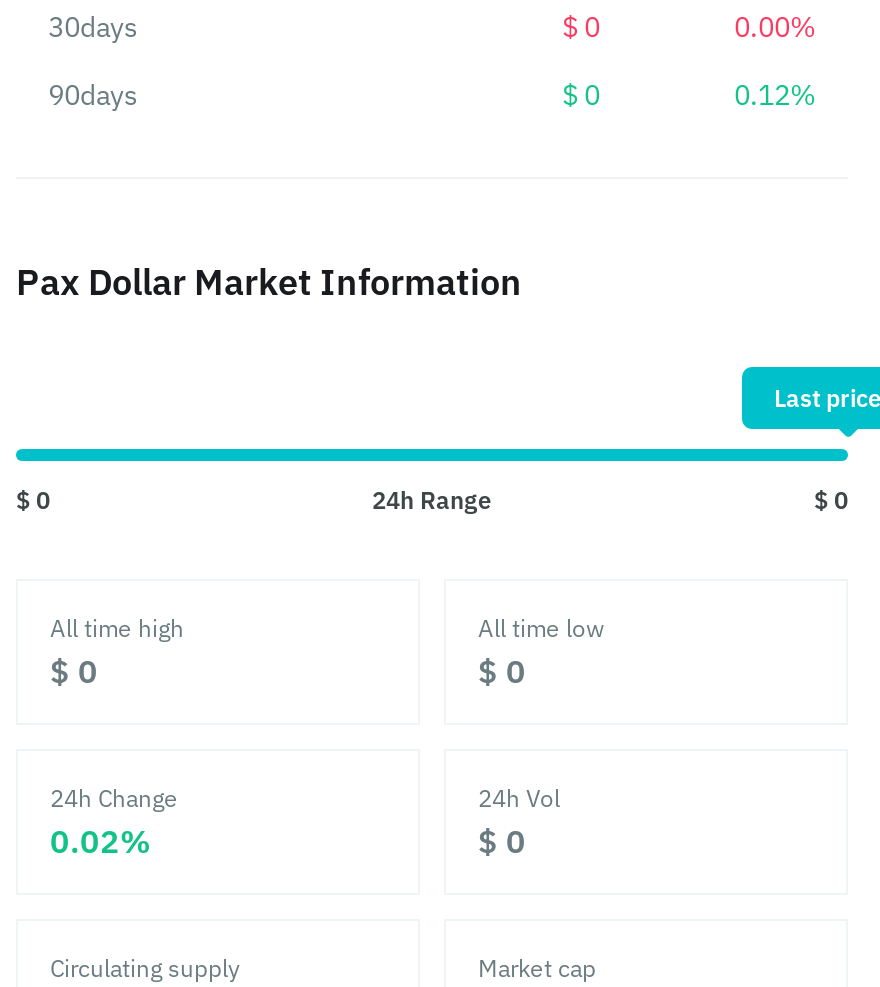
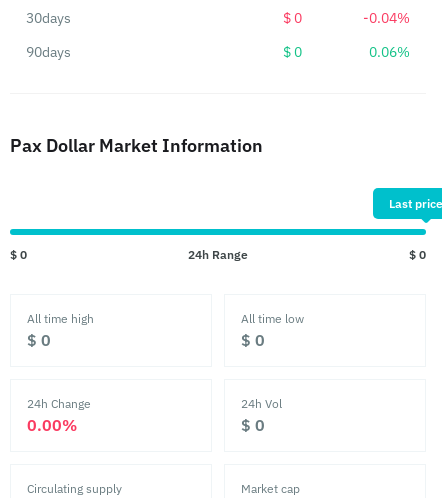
[734,9,816,45] 0.00% -> [363,9,410,27] -0.04%
[734,77,816,113] 0.12% -> [369,43,410,61] 0.06%
[50,821,150,861] 0.02% -> [27,415,77,435] 0.00%

